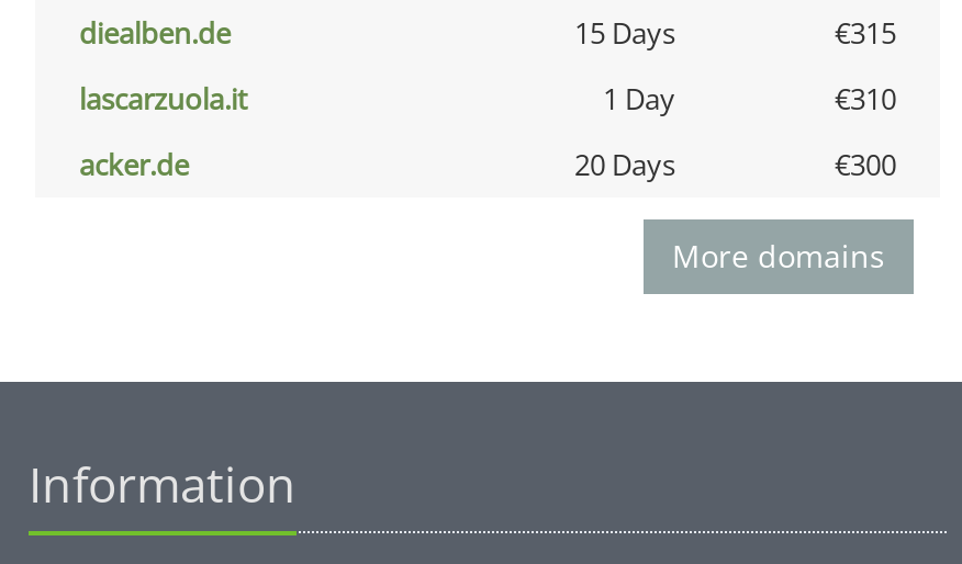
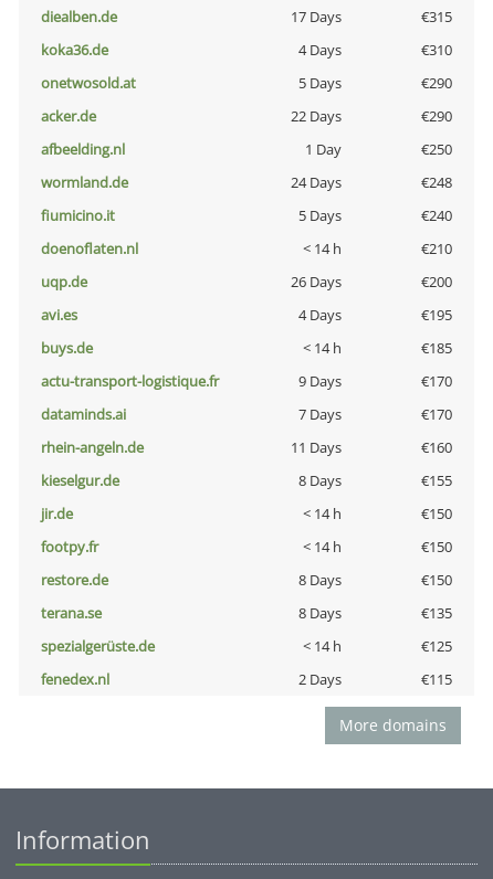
[574,13,675,53] 15 Days -> [290,7,341,27] 17 Days
[79,79,675,119] lascarzuola.it | 1 Day -> [41,40,341,60] koka36.de | 4 Days
none -> [41,73,452,93] onetwosold.at | 5 Days | €290
[574,145,896,184] 20 Days | €300 -> [41,106,452,689] 22 Days | €290 | afbeelding.nl | 1 Day | €250 | wormland.de | 24 Days | €248 | fiumicino.it | 5 Days | €240 | doenoflaten.nl | < 14 h | €210 | uqp.de | 26 Days | €200 | avi.es | 4 Days | €195 | buys.de | < 14 h | €185 | actu-transport-logistique.fr | 9 Days | €170 | dataminds.ai | 7 Days | €170 | rhein-angeln.de | 11 Days | €160 | kieselgur.de | 8 Days | €155 | jir.de | < 14 h | €150 | footpy.fr | < 14 h | €150 | restore.de | 8 Days | €150 | terana.se | 8 Days | €135 | spezialgerüste.de | < 14 h | €125 | fenedex.nl | 2 Days | €115

